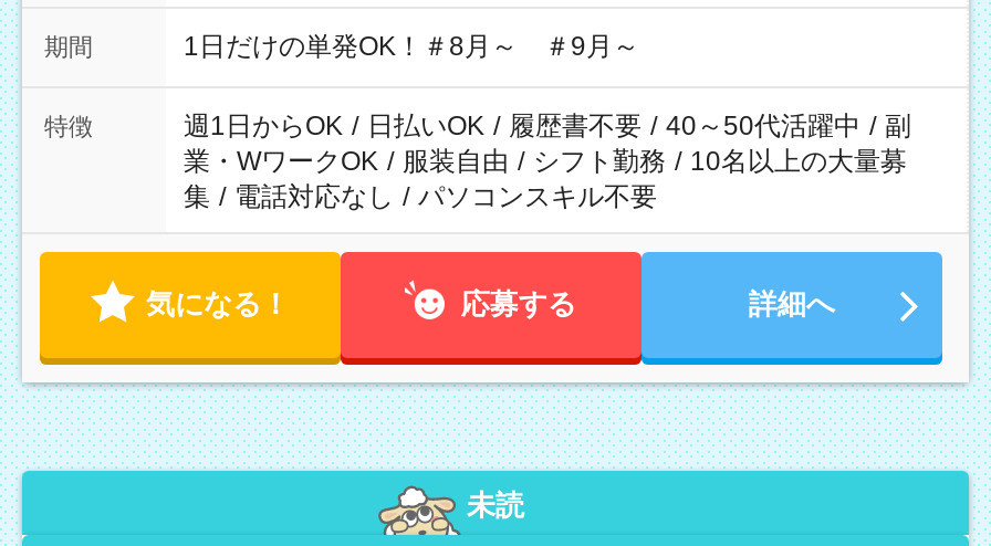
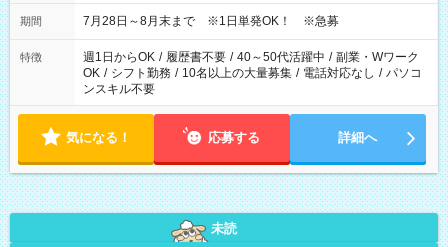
[184,31,639,62] 1日だけの単発OK！＃8月～ ＃9月～ -> [83,14,335,28] 7月28日～8月末まで ※1日単発OK！ ※急募
[184,111,911,212] 週1日からOK / 日払いOK / 履歴書不要 / 40～50代活躍中 / 副 | 業・WワークOK / 服装自由 / シフト勤務 / 10名以上の大量募 | 集 / 電話対応なし / パソコンスキル不要 -> [83,50,422,96] 週1日からOK / 履歴書不要 / 40～50代活躍中 / 副業・Wワーク | OK / シフト勤務 / 10名以上の大量募集 / 電話対応なし / パソコ | ンスキル不要

